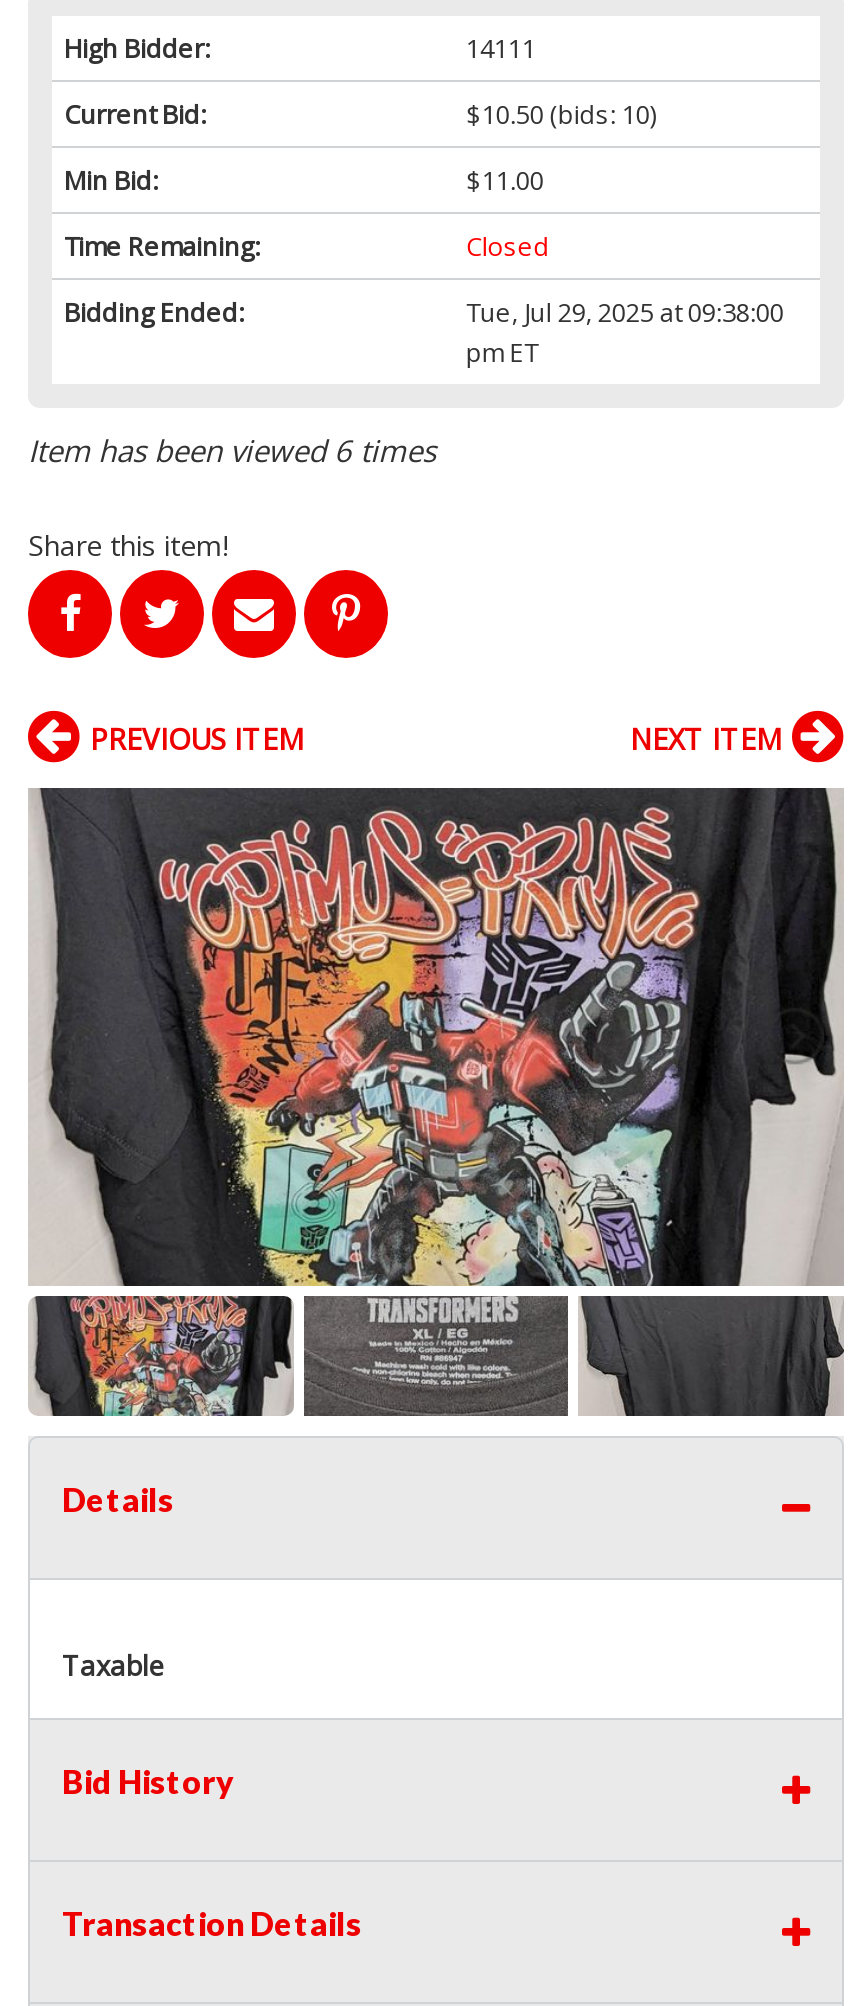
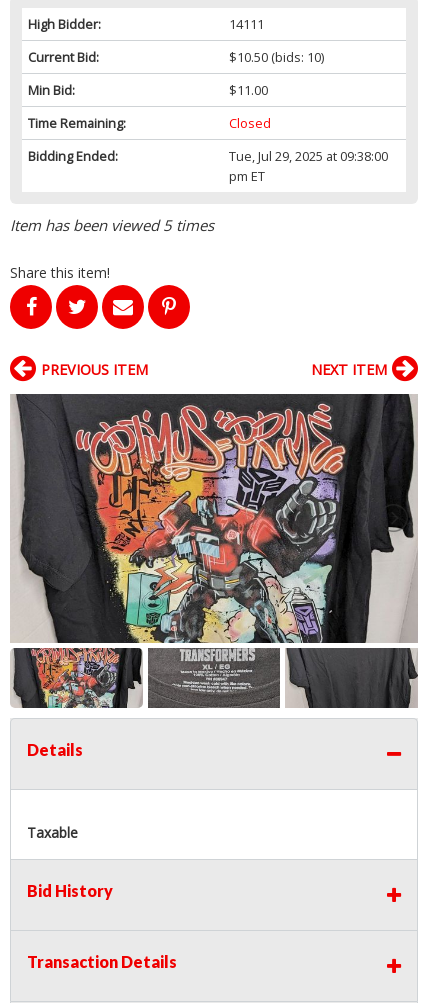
[28,430,436,470] Item has been viewed 6 times -> [10,215,214,235] Item has been viewed 5 times

